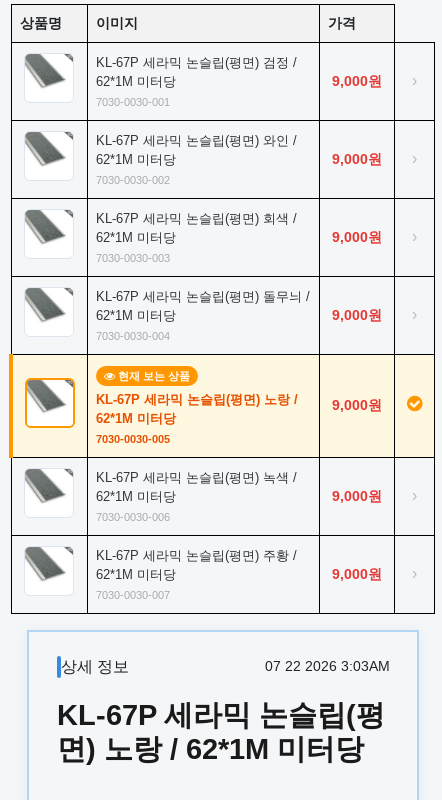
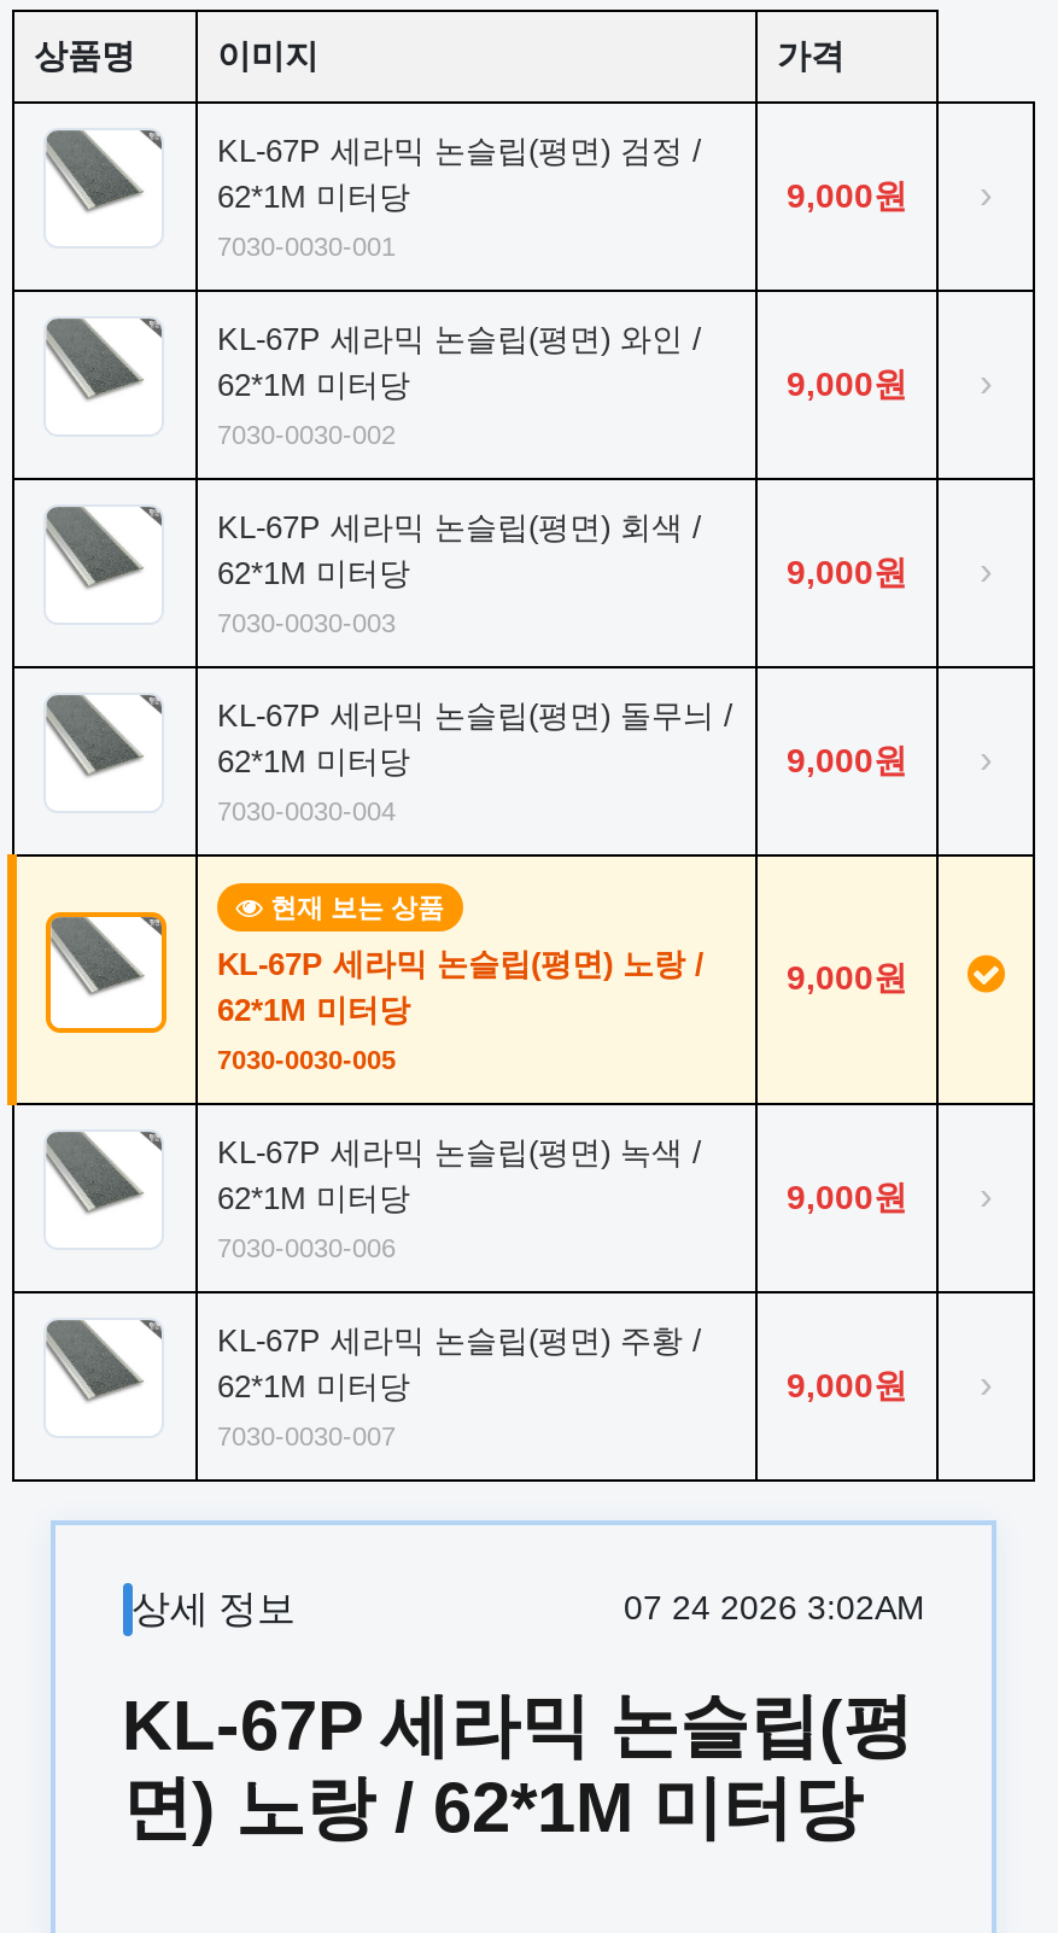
[264,658,389,674] 07 22 2026 3:03AM -> [624,1588,925,1627] 07 24 2026 3:02AM

